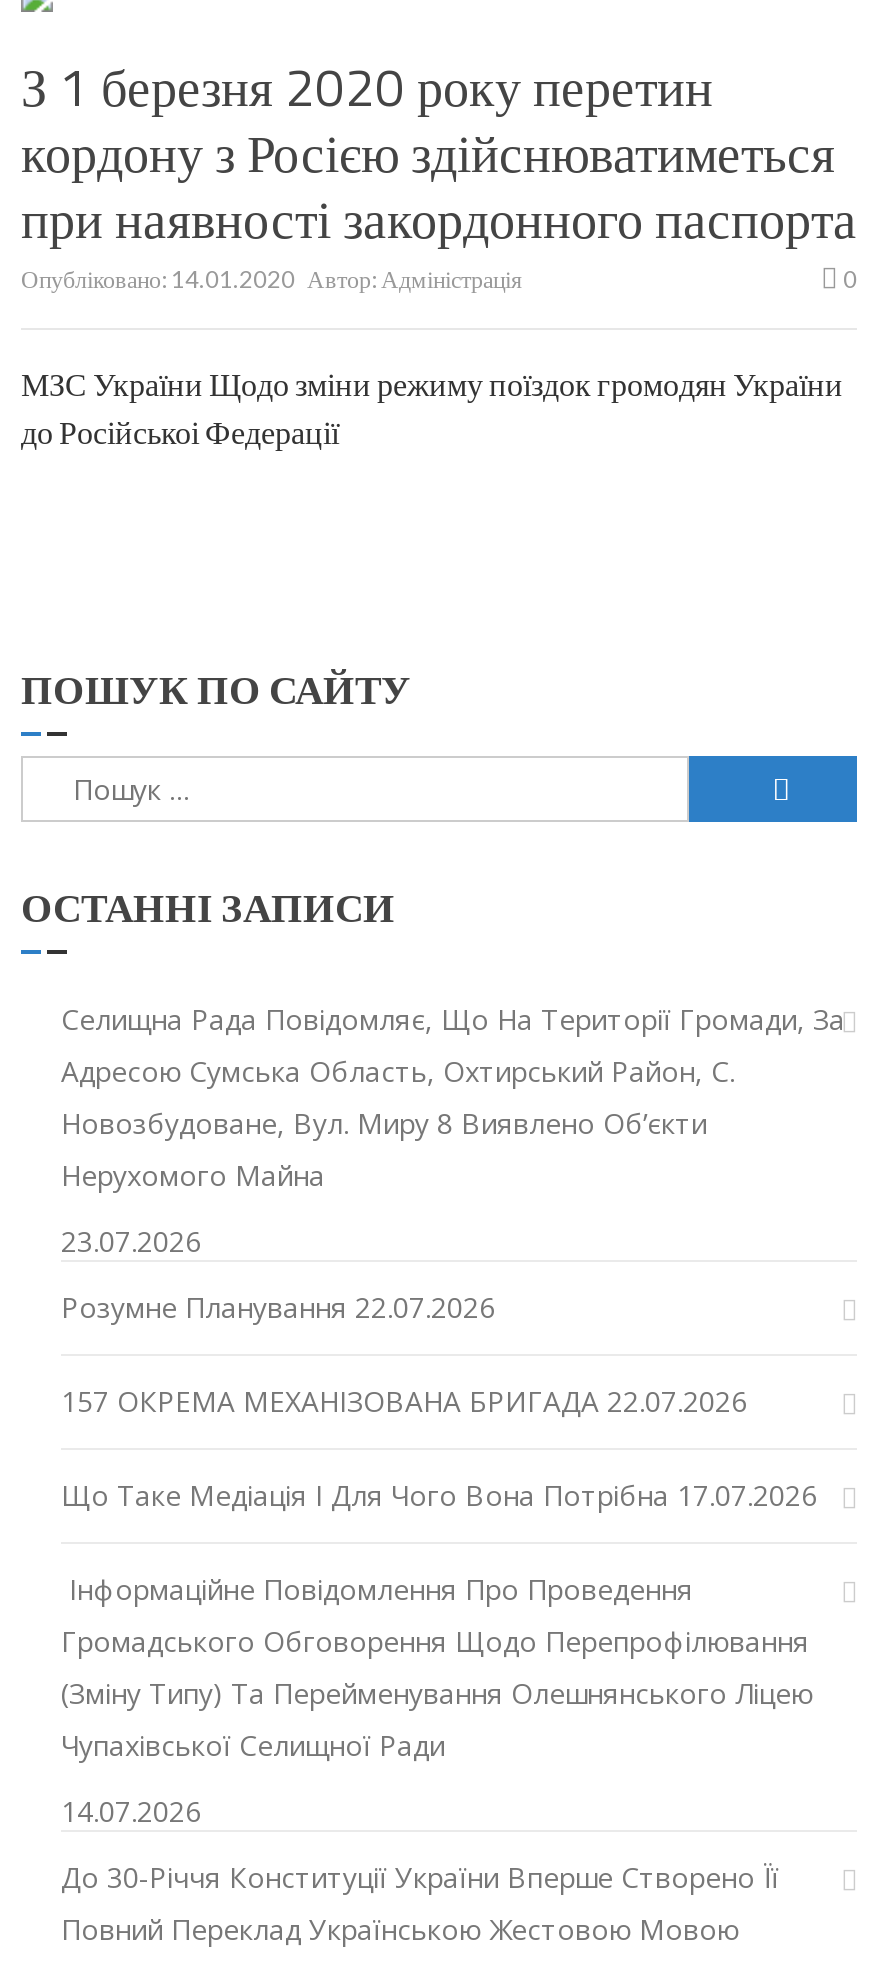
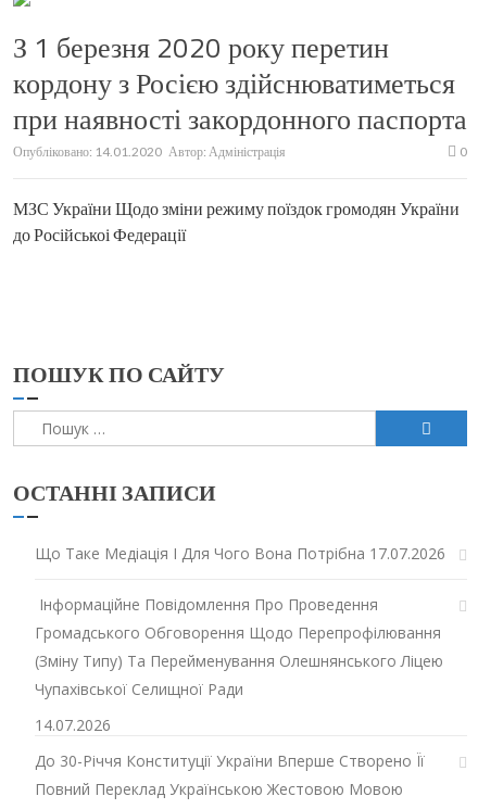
[61,1000,845,1420] Селищна Рада Повідомляє, Що На Території Громади, За | Адресою Сумська Область, Охтирський Район, С. | Новозбудоване, Вул. Миру 8 Виявлено Об’єкти | Нерухомого Майна | 23.07.2026 | Розумне Планування 22.07.2026 | 157 ОКРЕМА МЕХАНІЗОВАНА БРИГАДА 22.07.2026 -> none

